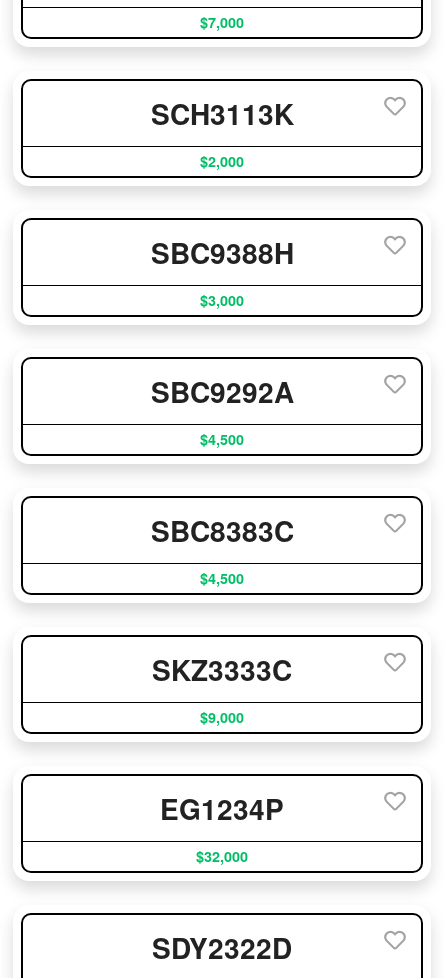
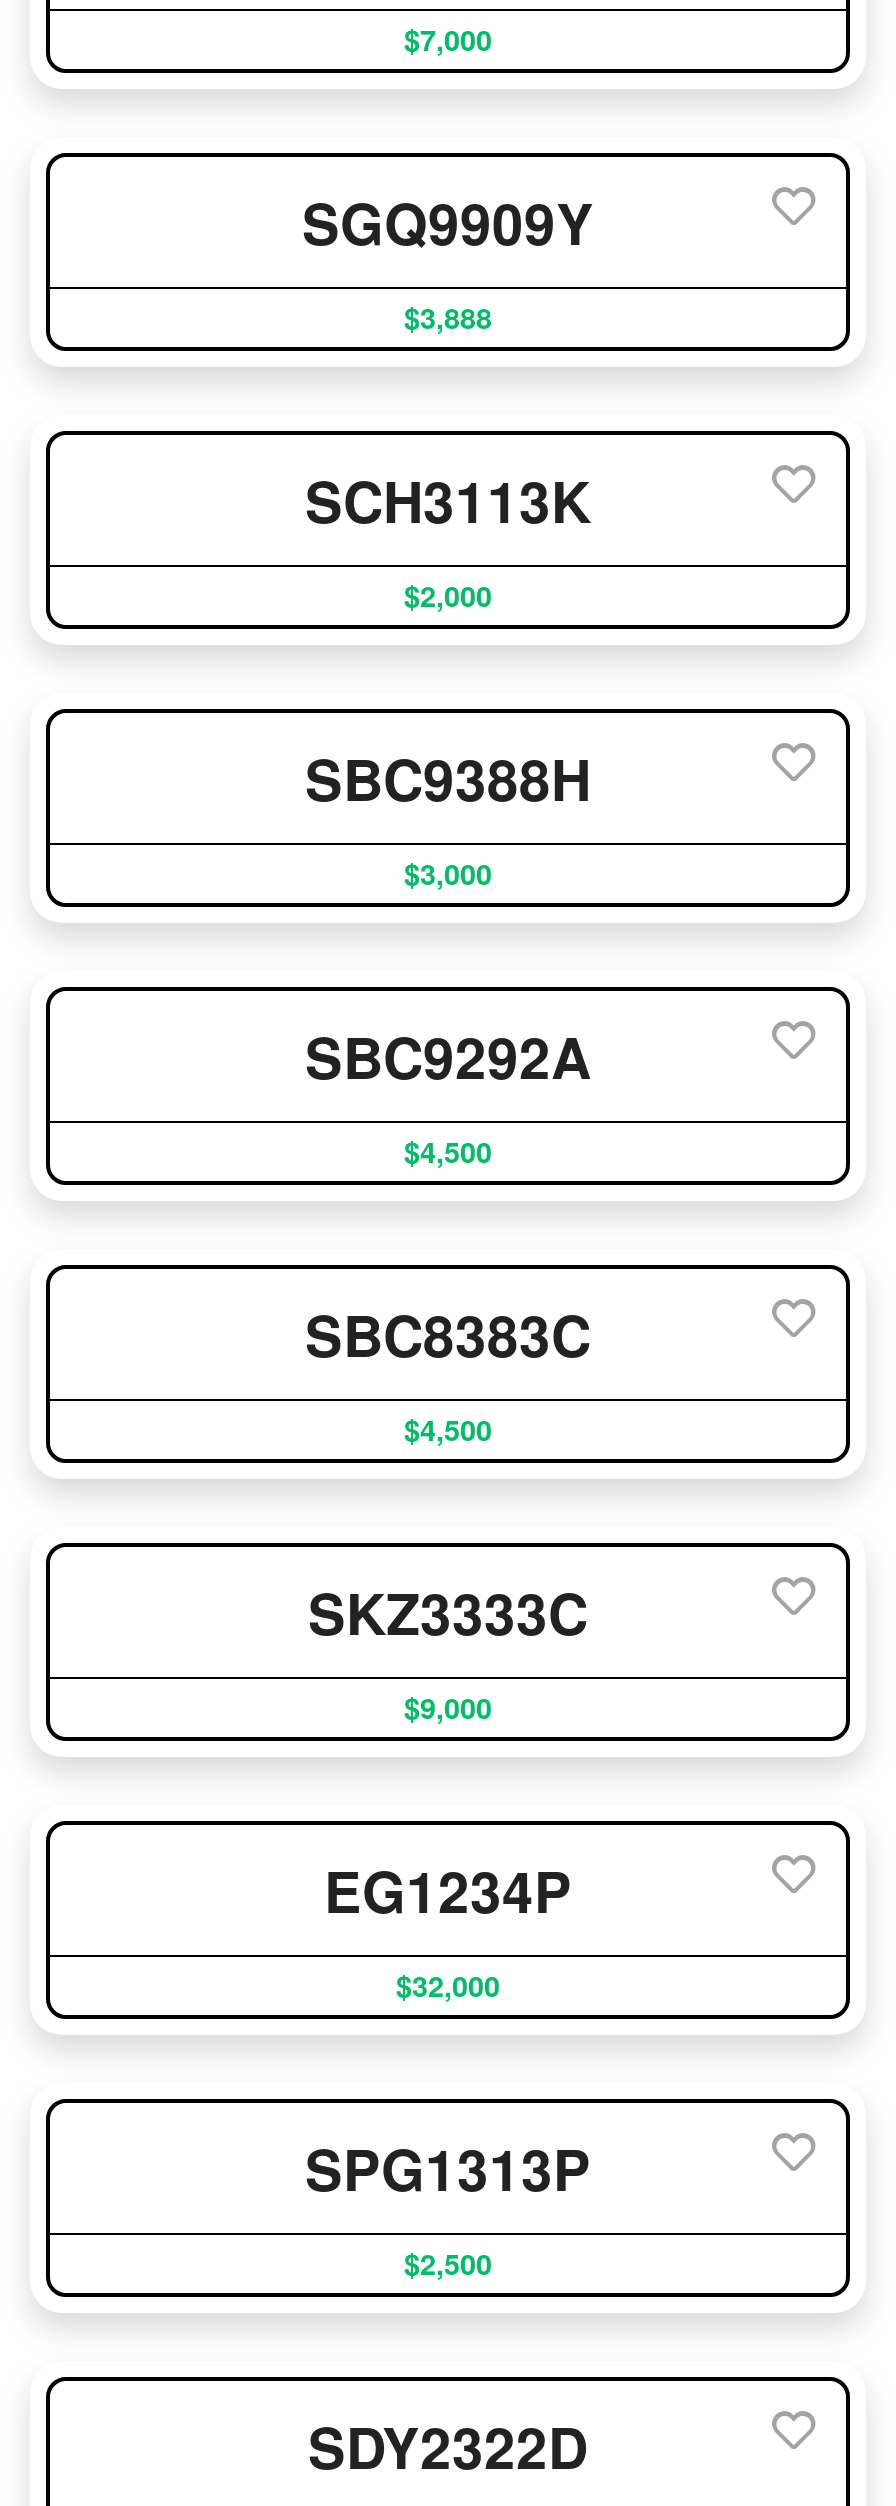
none -> [302,181,594,337] SGQ9909Y | $3,888
none -> [305,2127,591,2283] SPG1313P | $2,500

